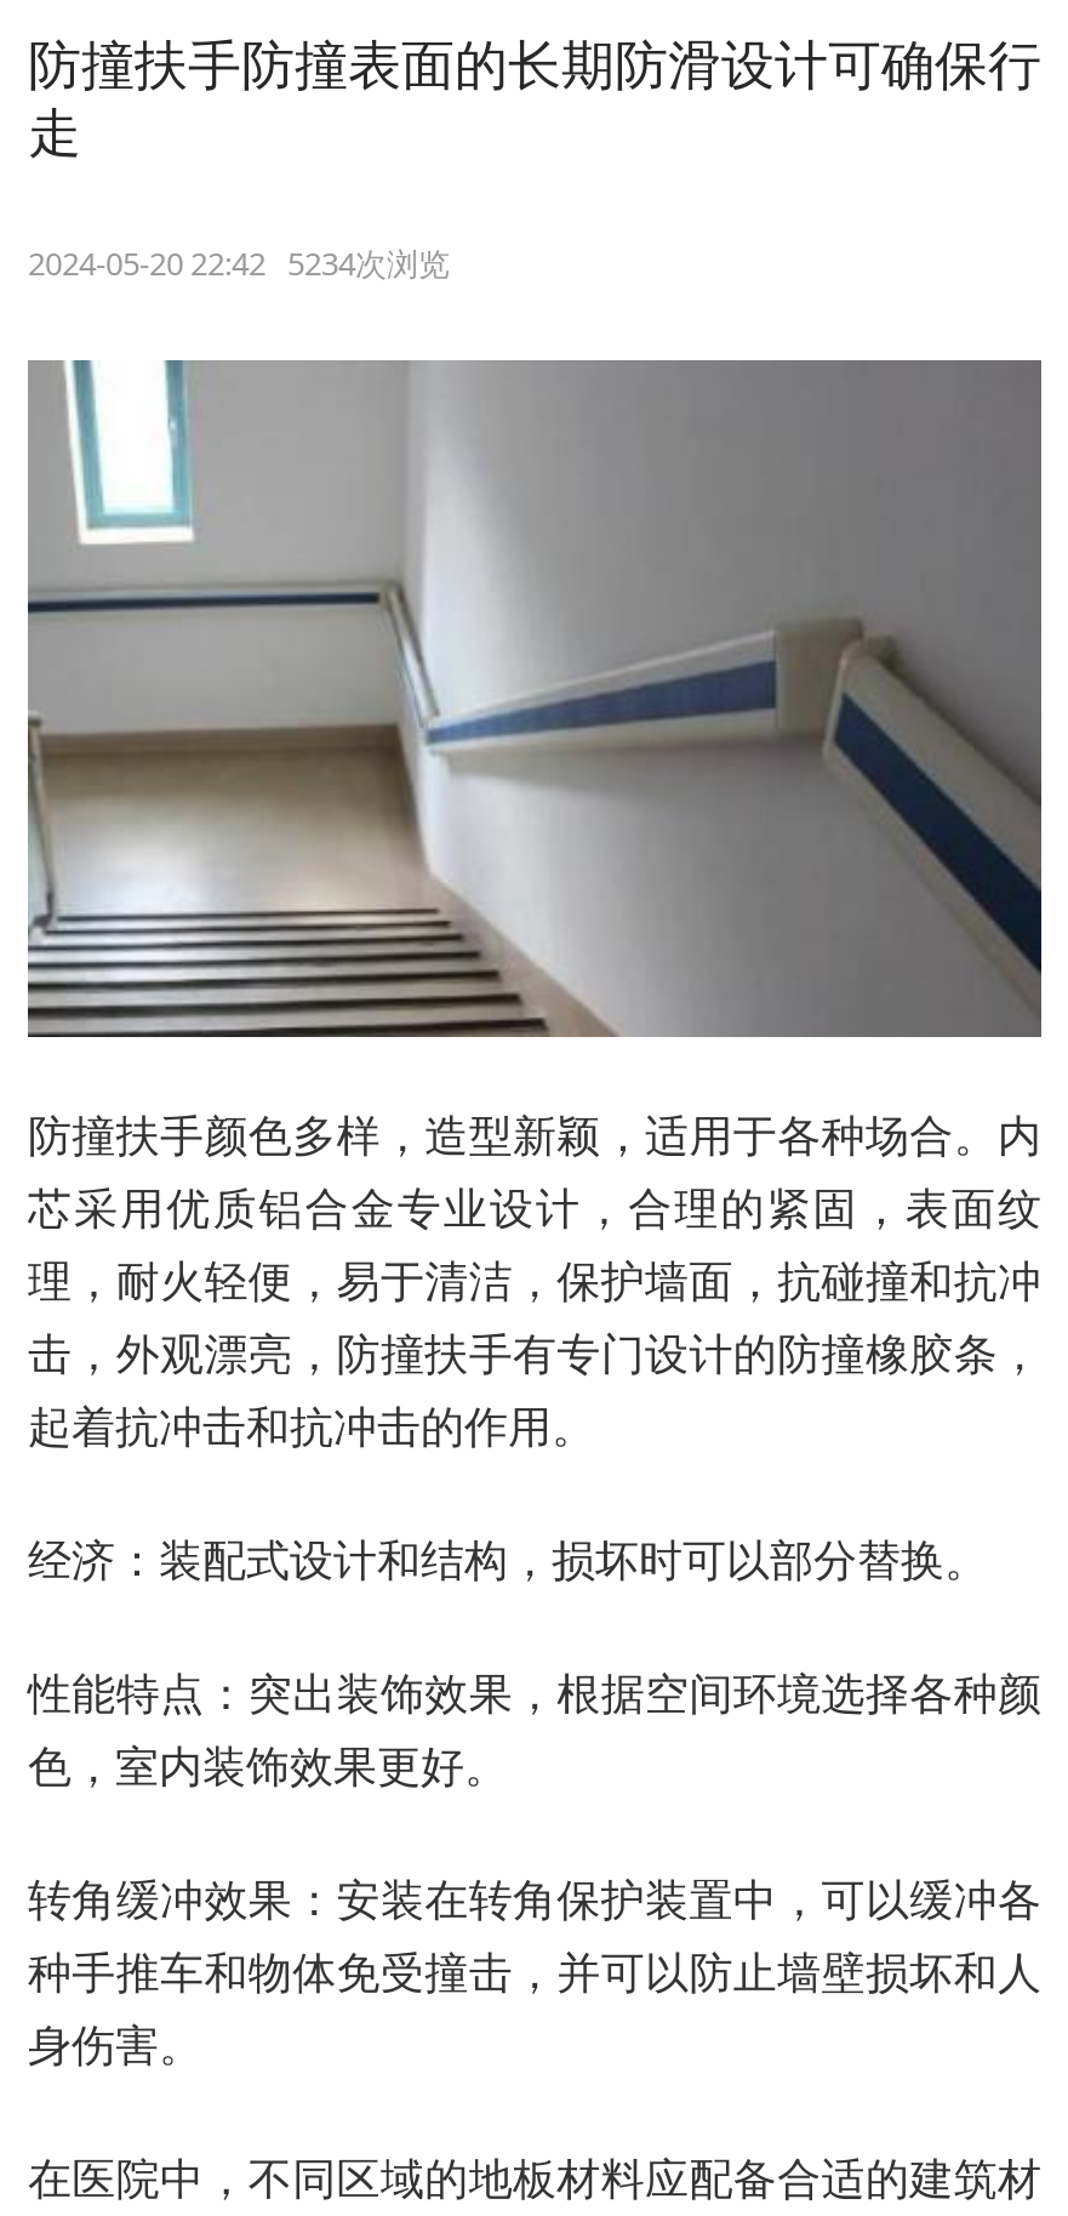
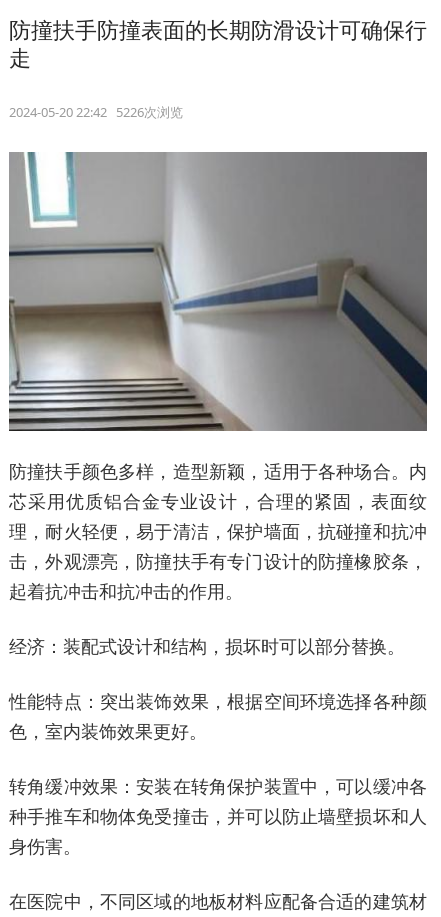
[28,241,450,285] 2024-05-20 22:42 5234次浏览 -> [9,103,183,121] 2024-05-20 22:42 5226次浏览

